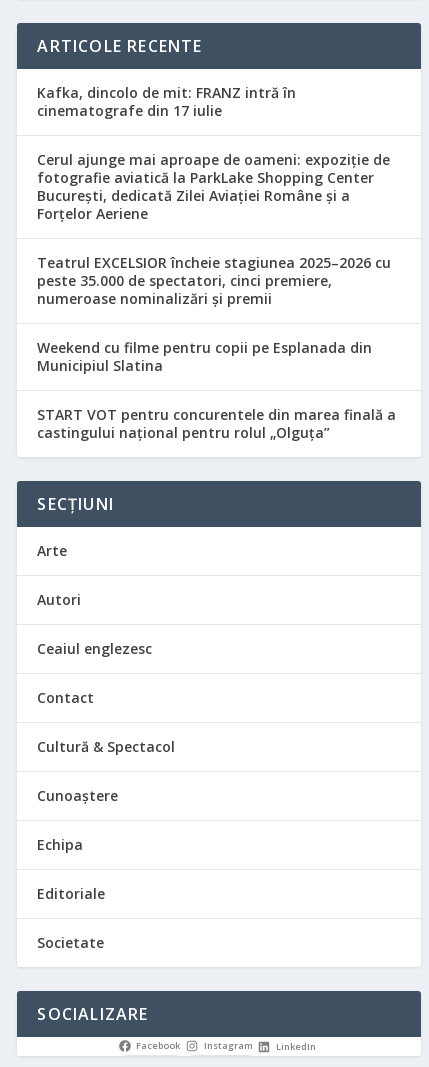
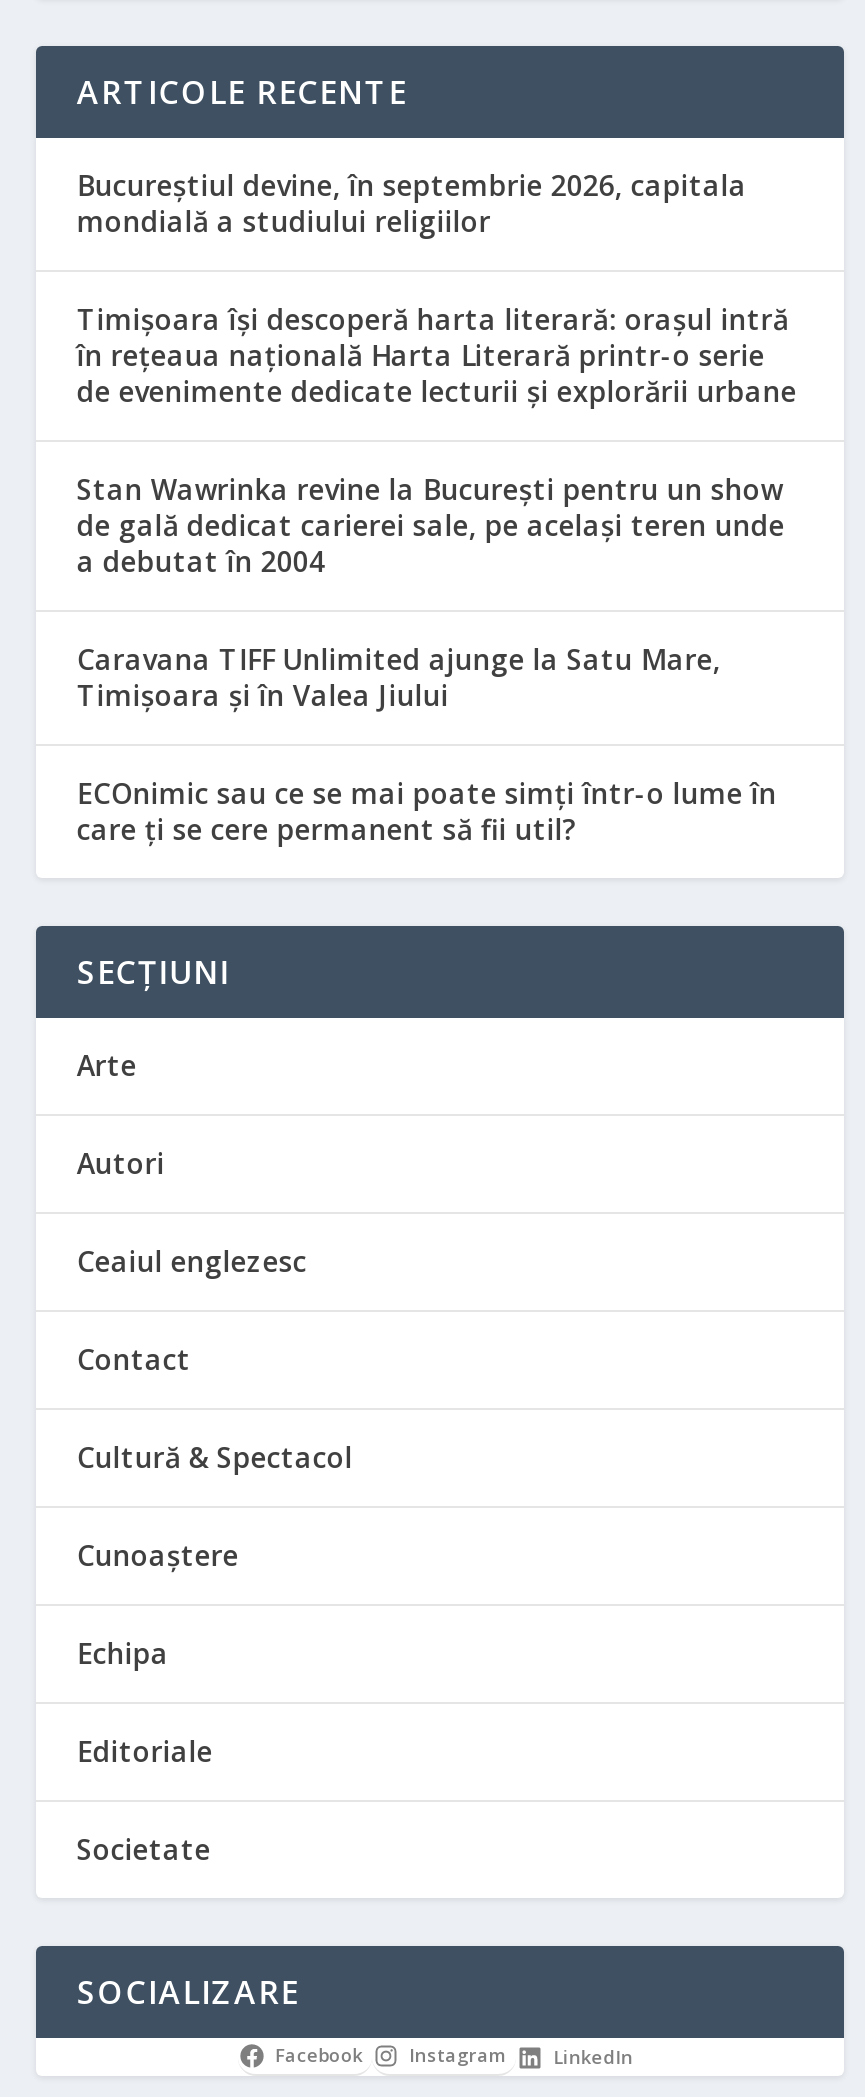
[37,83,296,120] Kafka, dincolo de mit: FRANZ intră în | cinematografe din 17 iulie -> [77,167,747,241] Bucureștiul devine, în septembrie 2026, capitala | mondială a studiului religiilor
[37,150,390,223] Cerul ajunge mai aproape de oameni: expoziție de | fotografie aviatică la ParkLake Shopping Center | București, dedicată Zilei Aviației Române și a | Forțelor Aeriene -> [77,301,797,411] Timișoara își descoperă harta literară: orașul intră | în rețeaua națională Harta Literară printr-o serie | de evenimente dedicate lecturii și explorării urbane
[37,253,391,308] Teatrul EXCELSIOR încheie stagiunea 2025–2026 cu | peste 35.000 de spectatori, cinci premiere, | numeroase nominalizări și premii -> [77,471,785,581] Stan Wawrinka revine la București pentru un show | de gală dedicat carierei sale, pe același teren unde | a debutat în 2004
[37,338,372,375] Weekend cu filme pentru copii pe Esplanada din | Municipiul Slatina -> [77,641,721,715] Caravana TIFF Unlimited ajunge la Satu Mare, | Timișoara și în Valea Jiului
[37,405,396,442] START VOT pentru concurentele din marea finală a | castingului național pentru rolul „Olguța” -> [77,775,777,849] ECOnimic sau ce se mai poate simți într-o lume în | care ți se cere permanent să fii util?

